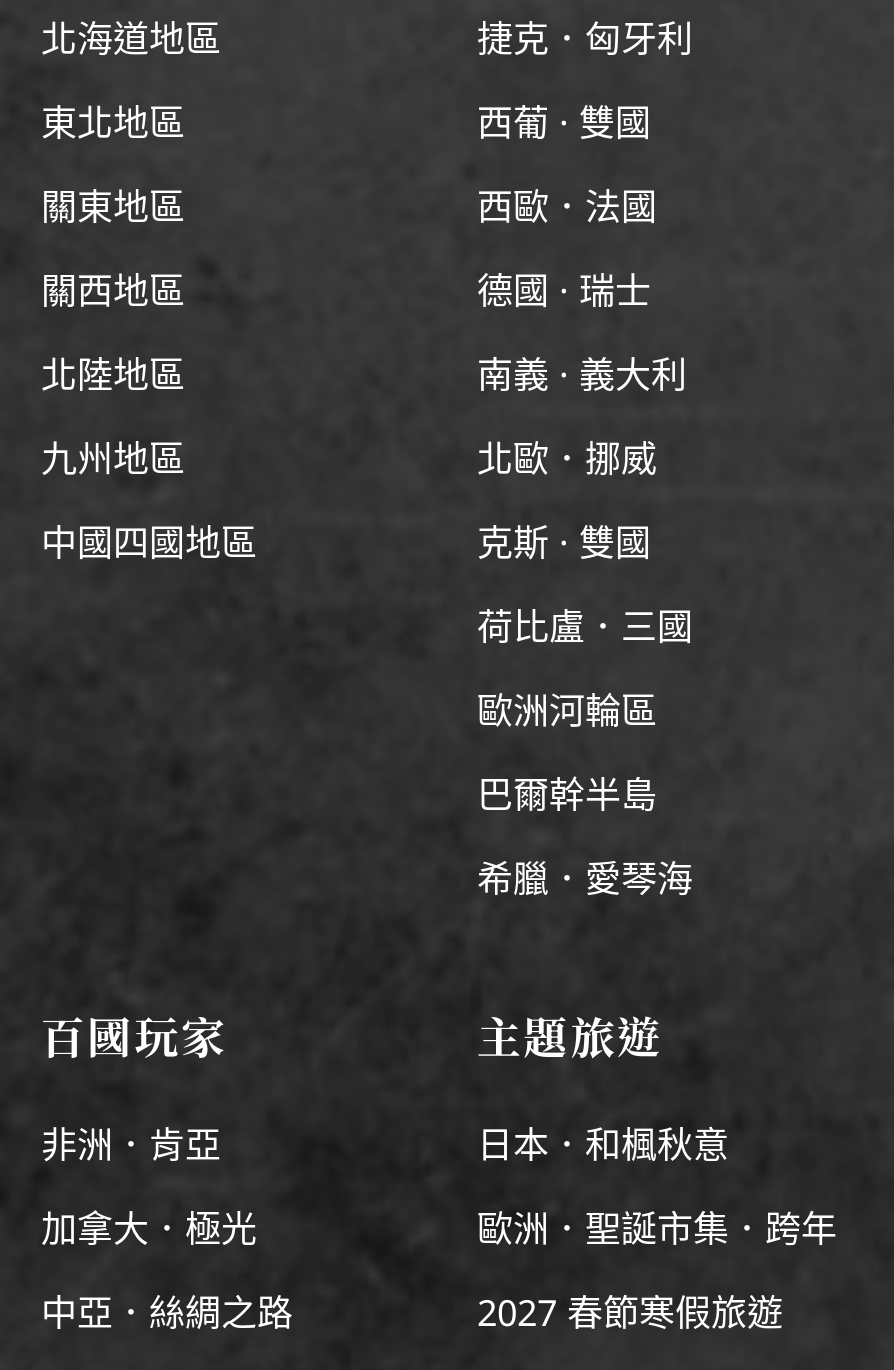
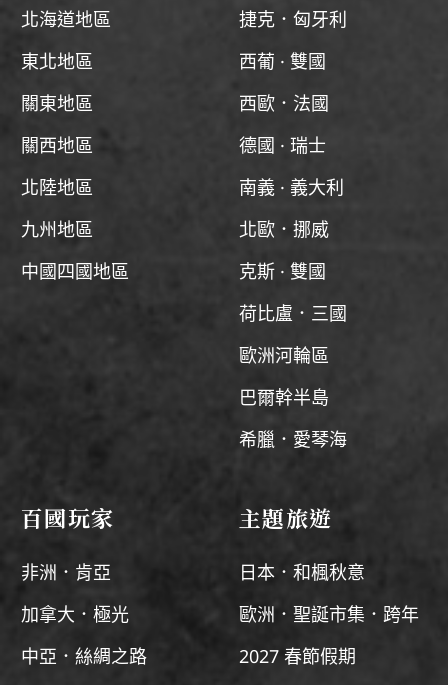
[477,1296,783,1336] 2027 春節寒假旅遊 -> [239,648,356,668] 2027 春節假期

